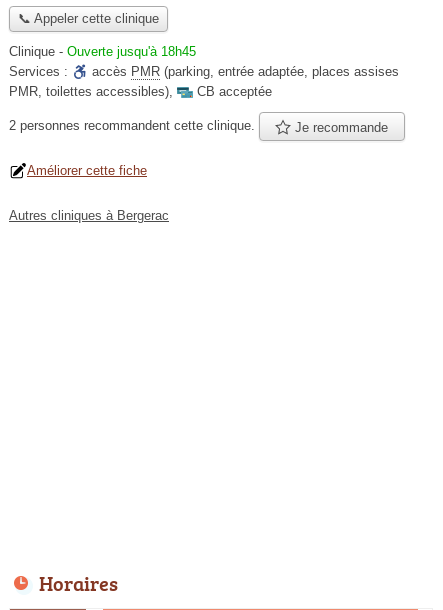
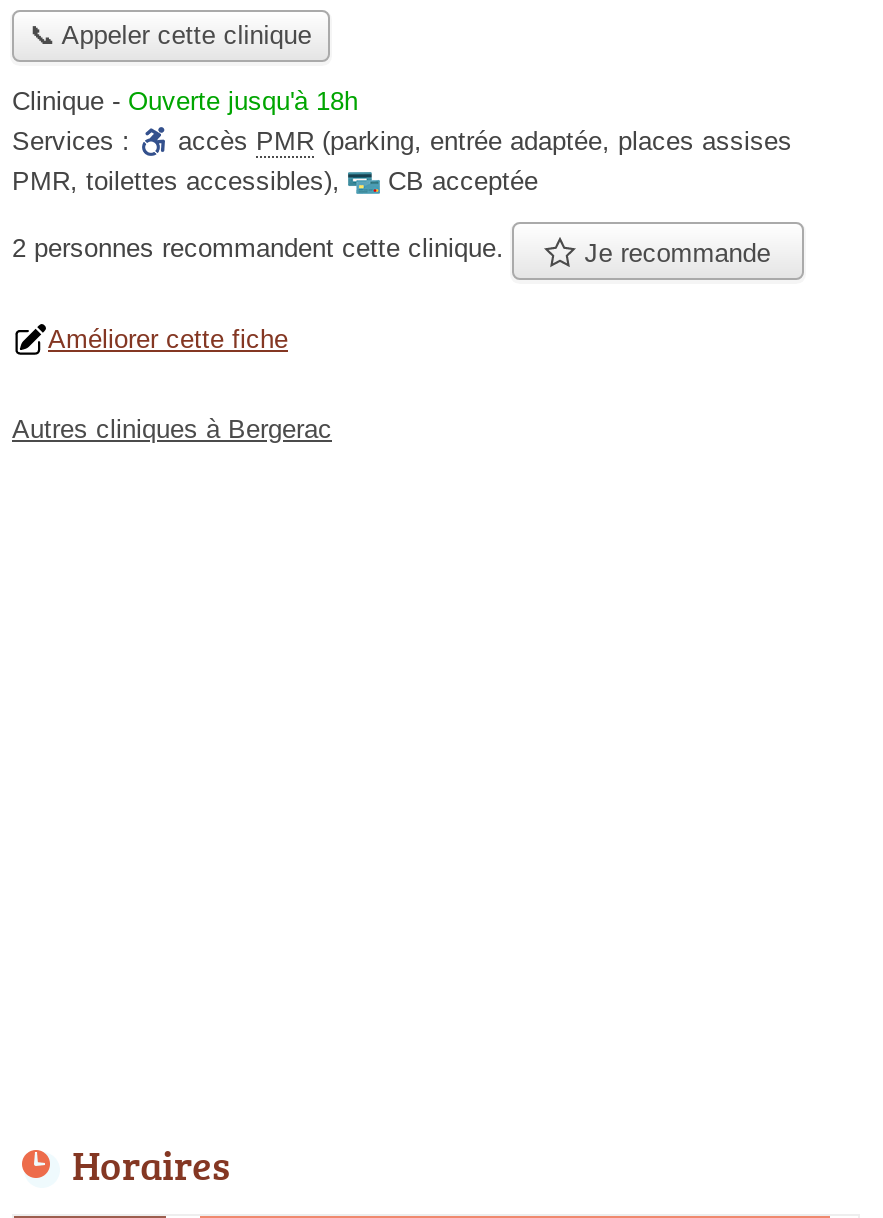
[9,44,196,59] Clinique - Ouverte jusqu'à 18h45 -> [12,87,358,117] Clinique - Ouverte jusqu'à 18h

